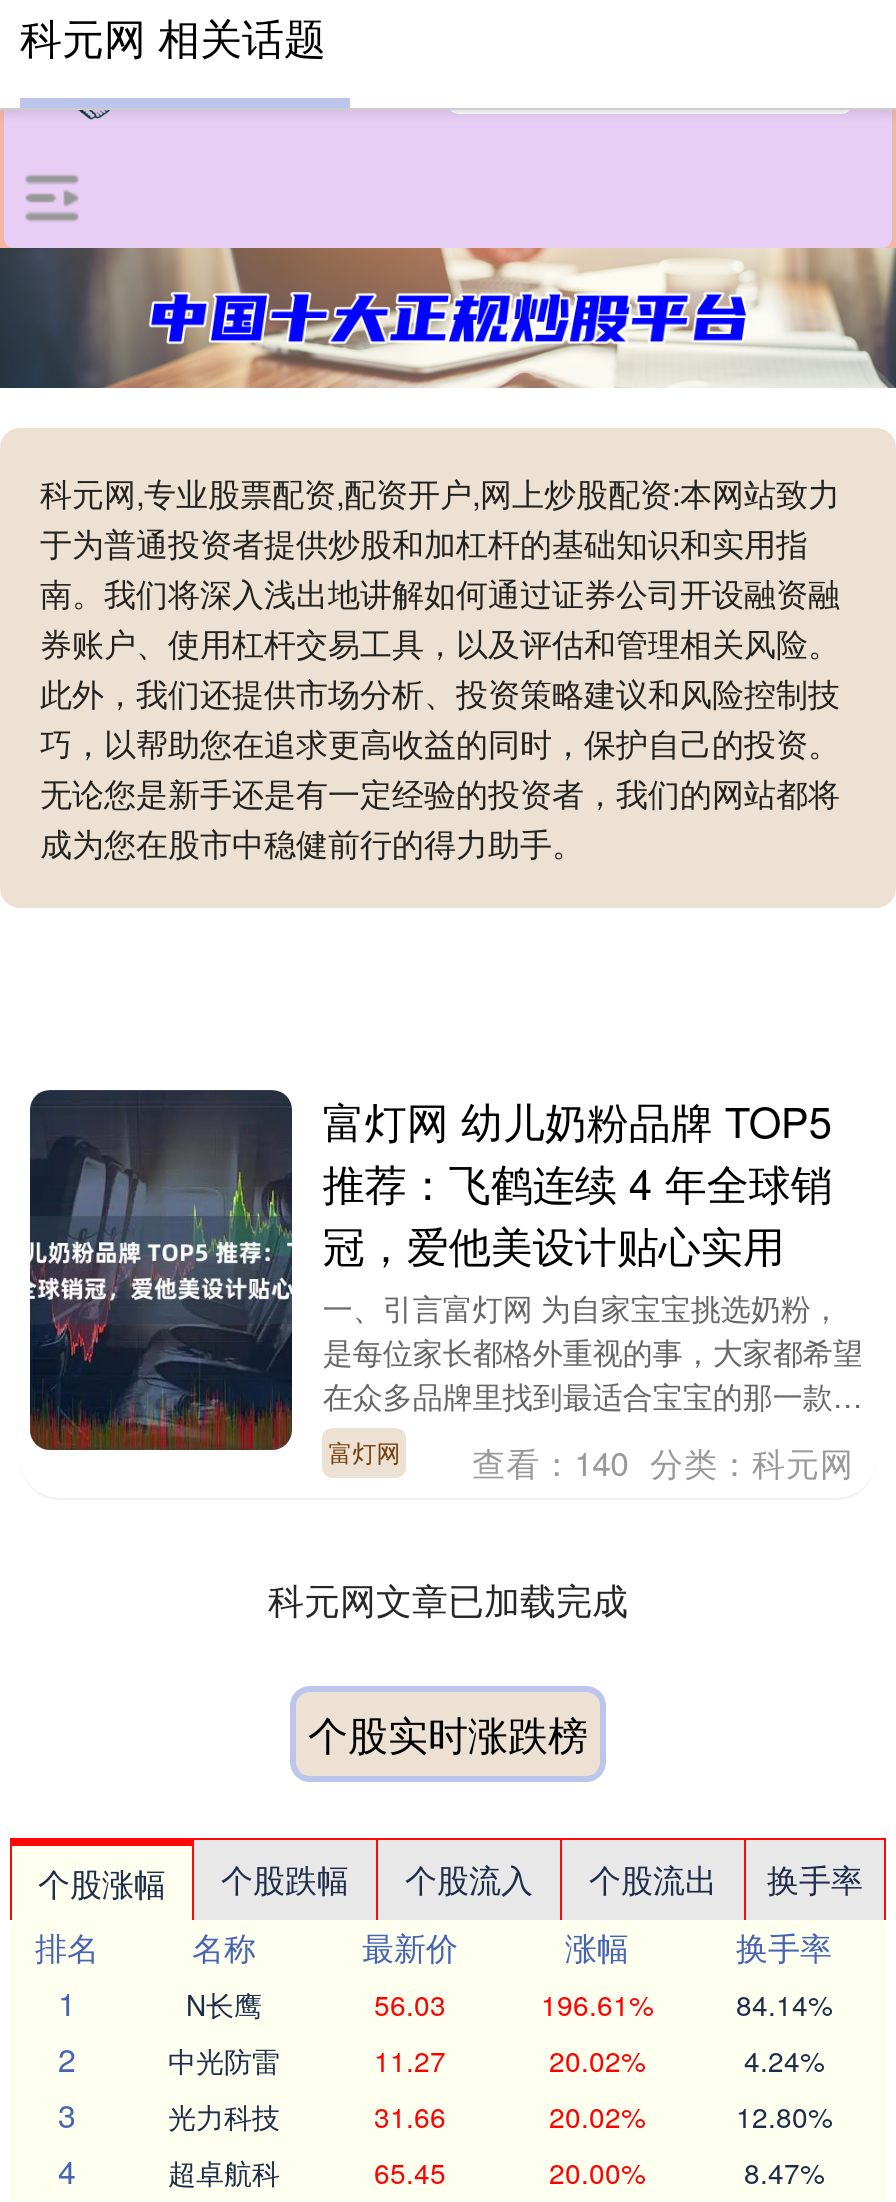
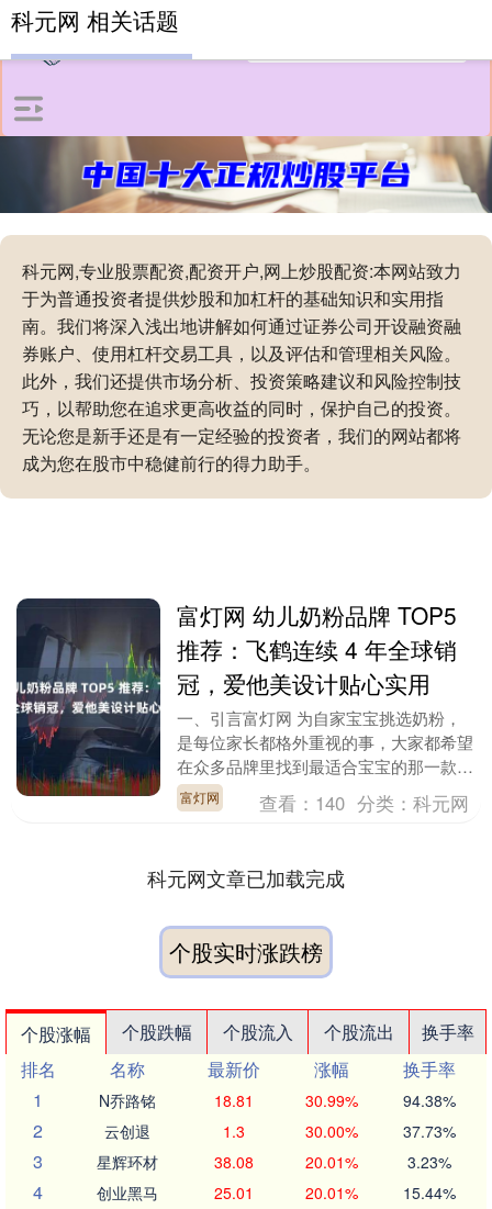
[186,1984,832,2024] N长鹰 | 56.03 | 196.61% | 84.14% -> [99,1089,455,1111] N乔路铭 | 18.81 | 30.99% | 94.38%
[168,2040,824,2080] 中光防雷 | 11.27 | 20.02% | 4.24% -> [104,1120,455,1142] 云创退 | 1.3 | 30.00% | 37.73%
[168,2096,832,2136] 光力科技 | 31.66 | 20.02% | 12.80% -> [97,1151,451,1173] 星辉环材 | 38.08 | 20.01% | 3.23%
[168,2152,824,2192] 超卓航科 | 65.45 | 20.00% | 8.47% -> [97,1182,455,1204] 创业黑马 | 25.01 | 20.01% | 15.44%

